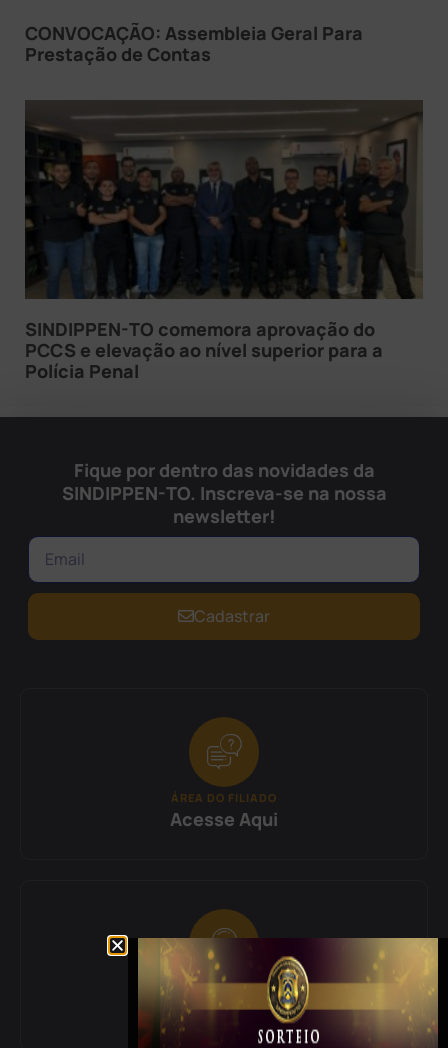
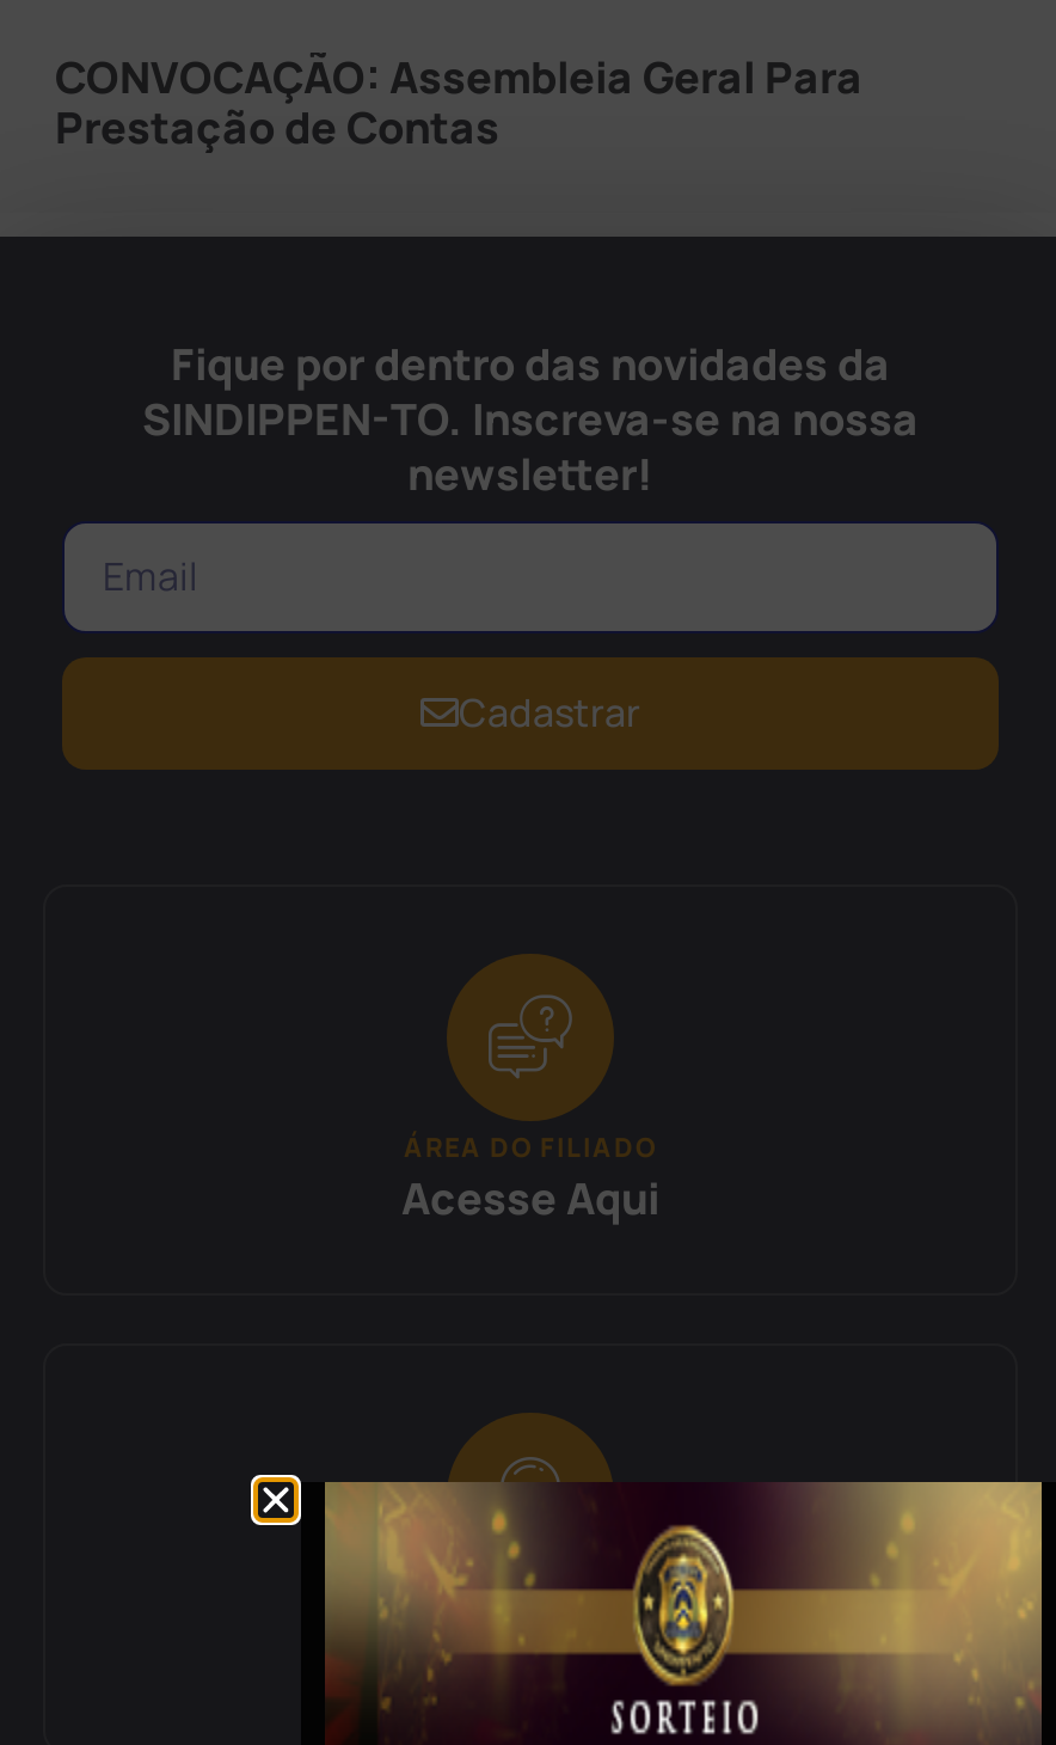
[24,101,423,383] [image] | SINDIPPEN-TO comemora aprovação do | PCCS e elevação ao nível superior para a | Polícia Penal -> none

